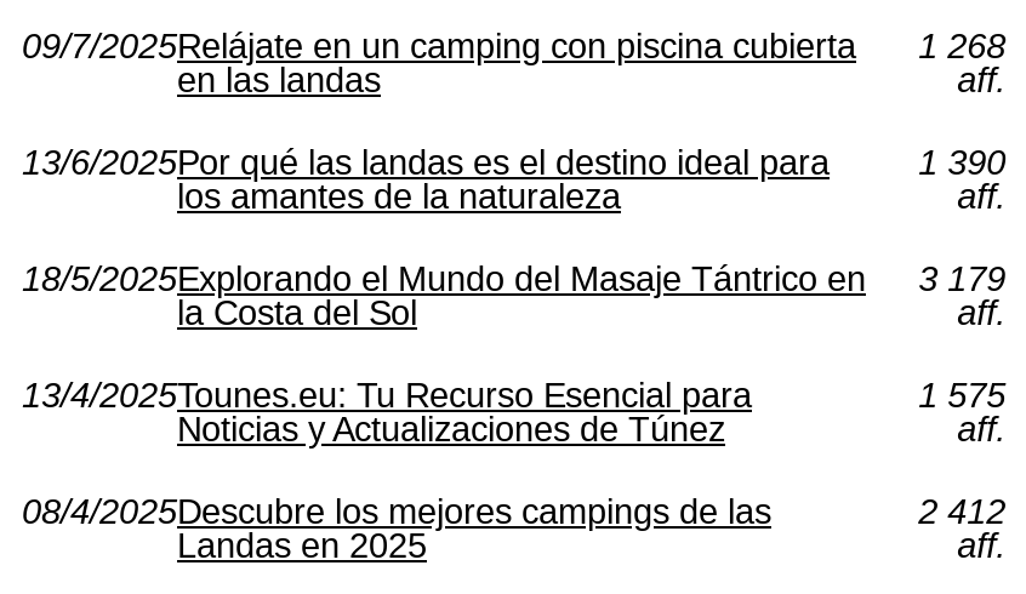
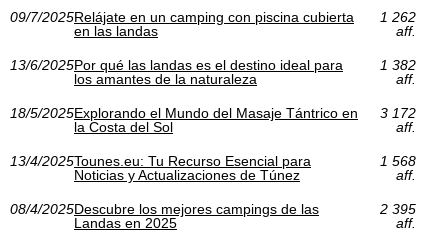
[22,28,1006,66] 09/7/2025Relájate en un camping con piscina cubierta 1 268 -> [10,9,416,25] 09/7/2025Relájate en un camping con piscina cubierta 1 262
[918,144,1006,183] 1 390 -> [380,57,416,73] 1 382
[22,260,1006,299] 18/5/2025Explorando el Mundo del Masaje Tántrico en 3 179 -> [10,105,416,121] 18/5/2025Explorando el Mundo del Masaje Tántrico en 3 172
[918,377,1006,416] 1 575 -> [380,153,416,169] 1 568
[918,493,1006,532] 2 412 -> [380,201,416,217] 2 395

